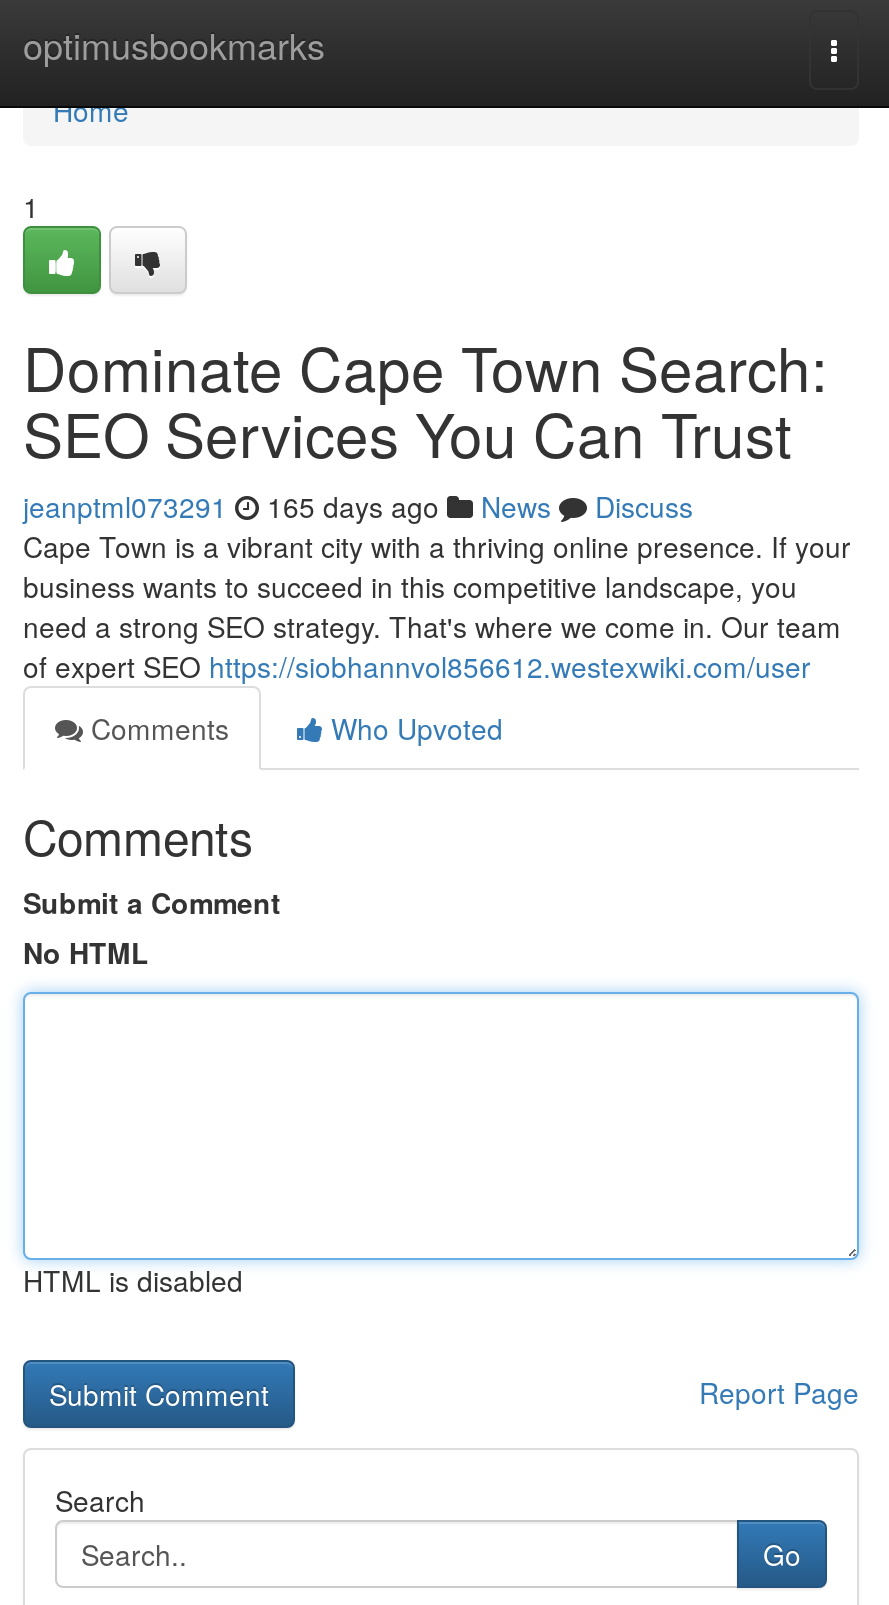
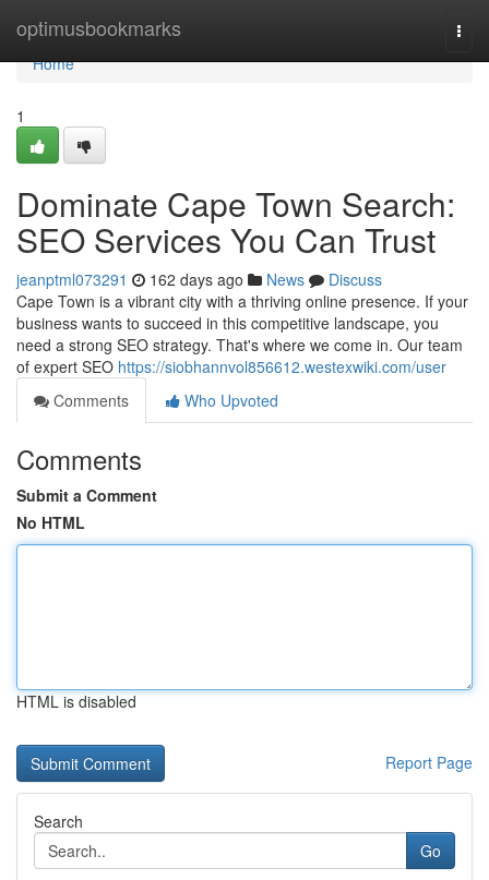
[23,486,693,526] jeanptml073291 165 days ago News Discuss -> [16,268,382,290] jeanptml073291 162 days ago News Discuss

